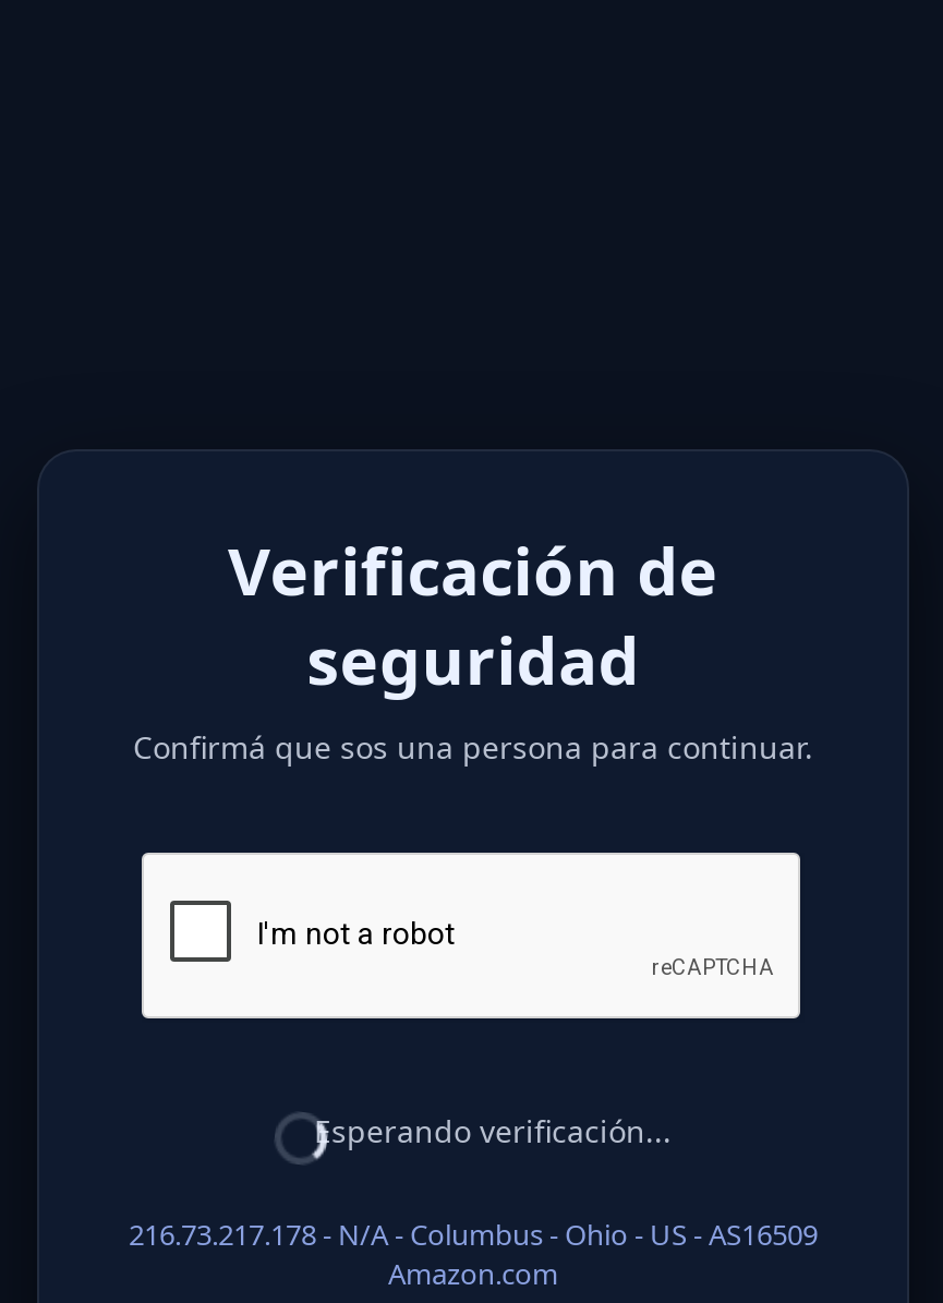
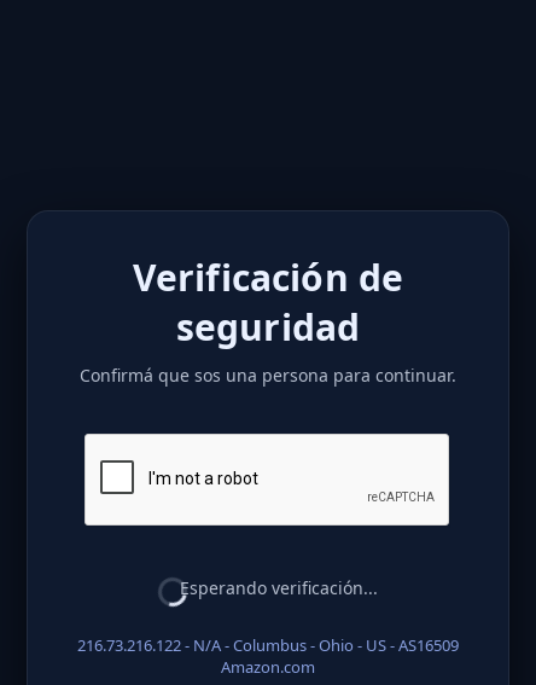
[129,1214,818,1253] 216.73.217.178 - N/A - Columbus - Ohio - US - AS16509 -> [77,634,459,655] 216.73.216.122 - N/A - Columbus - Ohio - US - AS16509

